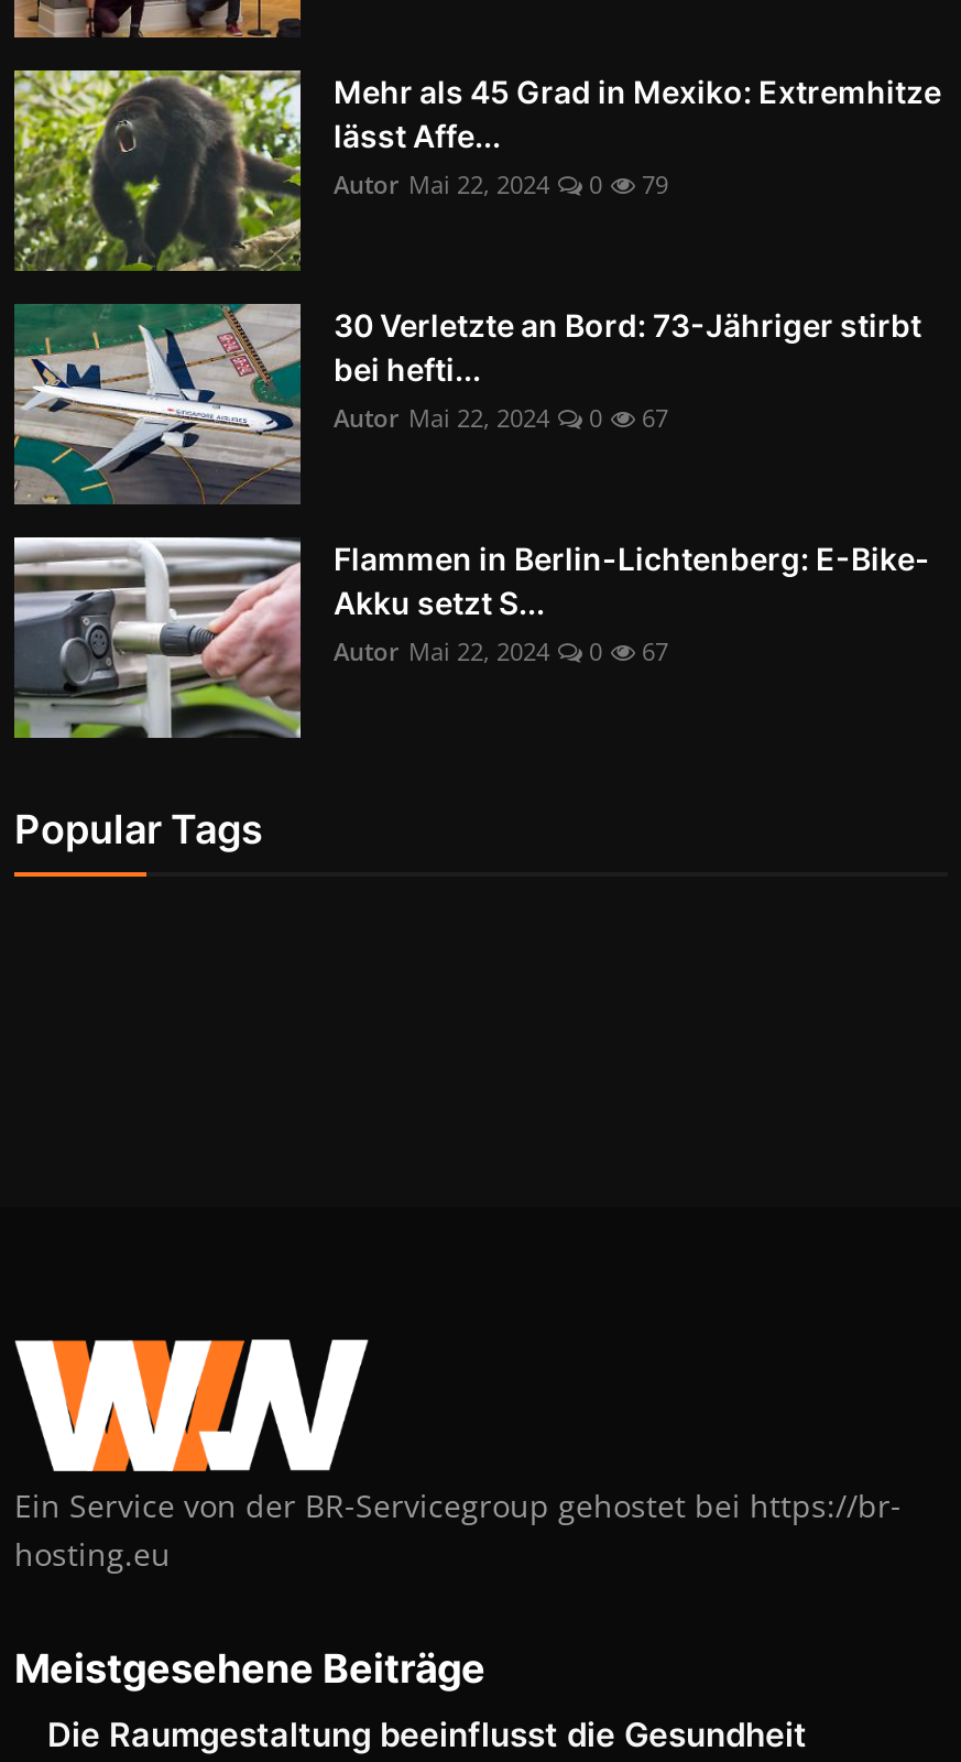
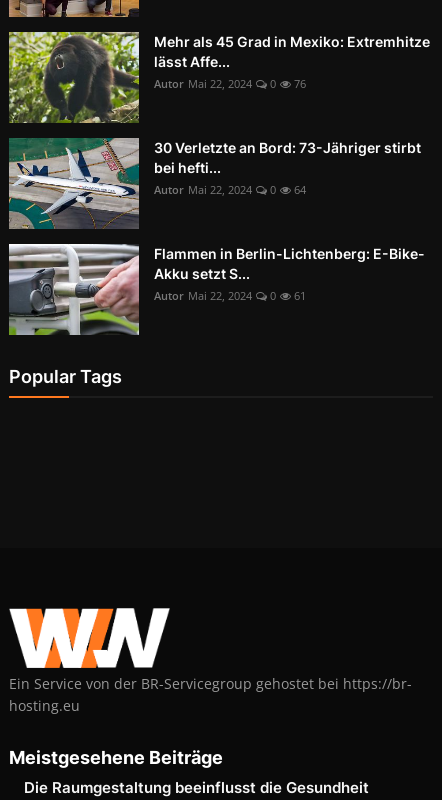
[334,168,668,201] Autor Mai 22, 2024 0 79 -> [154,76,306,91] Autor Mai 22, 2024 0 76
[334,402,668,435] Autor Mai 22, 2024 0 67 -> [154,182,306,197] Autor Mai 22, 2024 0 64
[334,635,668,668] Autor Mai 22, 2024 0 67 -> [154,288,306,303] Autor Mai 22, 2024 0 61

